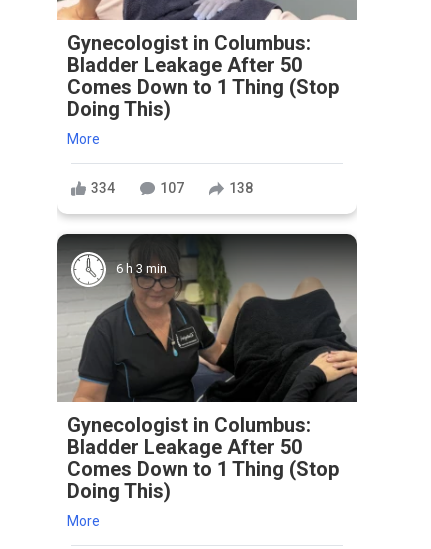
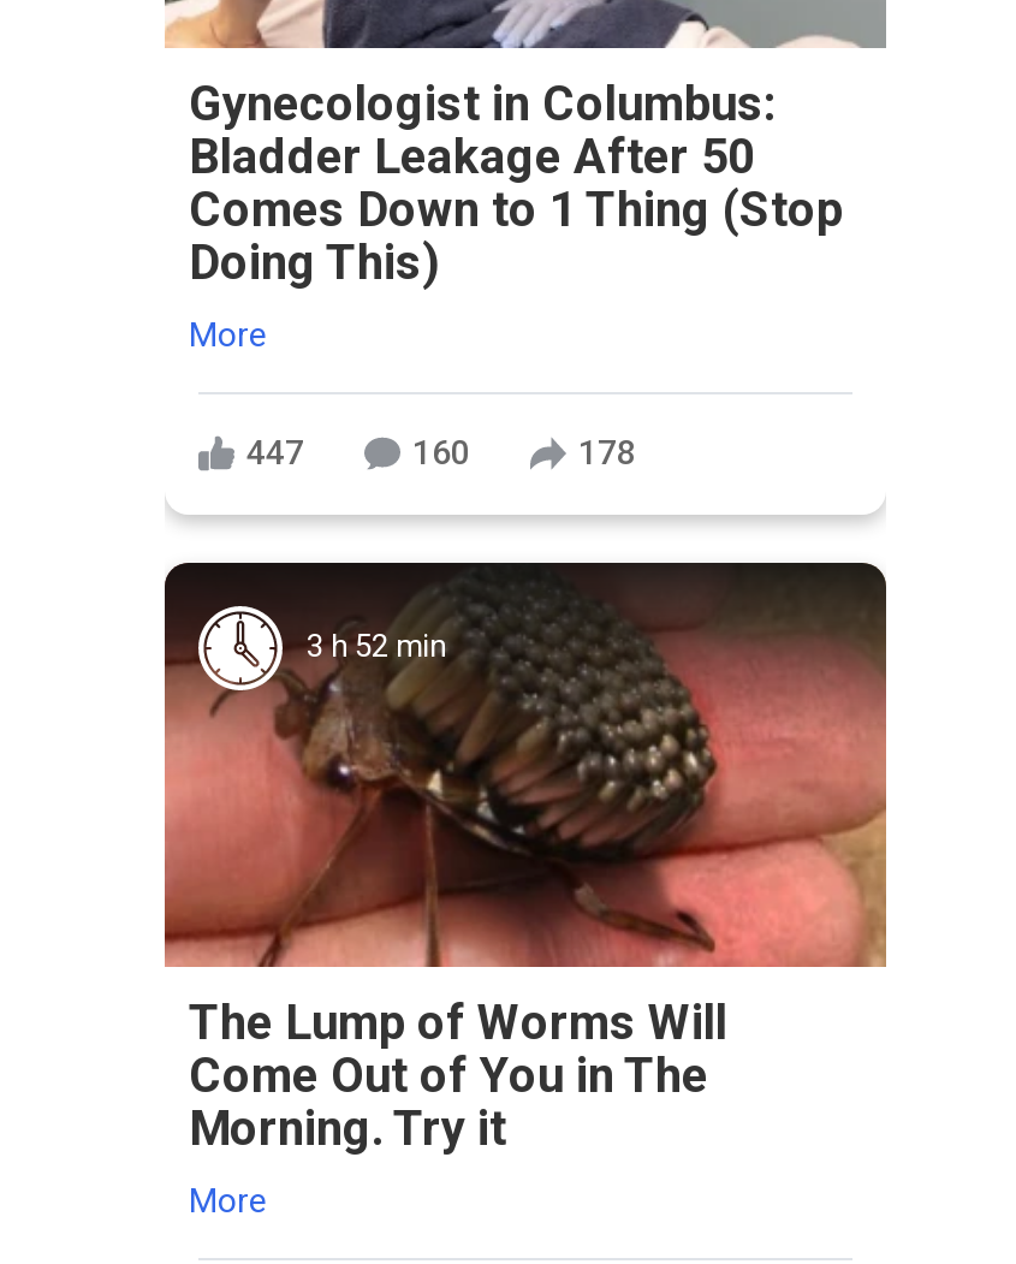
[91,180,253,196] 334 | 107 | 138 -> [246,433,636,472] 447 | 160 | 178
[57,240,358,403] [image] | 6 h 3 min -> [165,577,889,969] [image] | 3 h 52 min
[67,413,339,503] Gynecologist in Columbus: | Bladder Leakage After 50 | Comes Down to 1 Thing (Stop | Doing This) -> [189,994,727,1158] The Lump of Worms Will | Come Out of You in The | Morning. Try it

